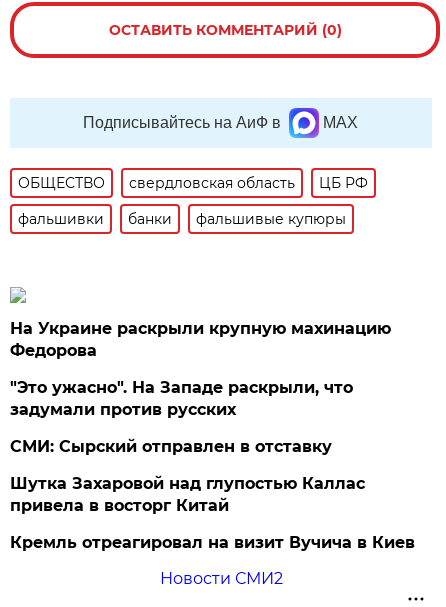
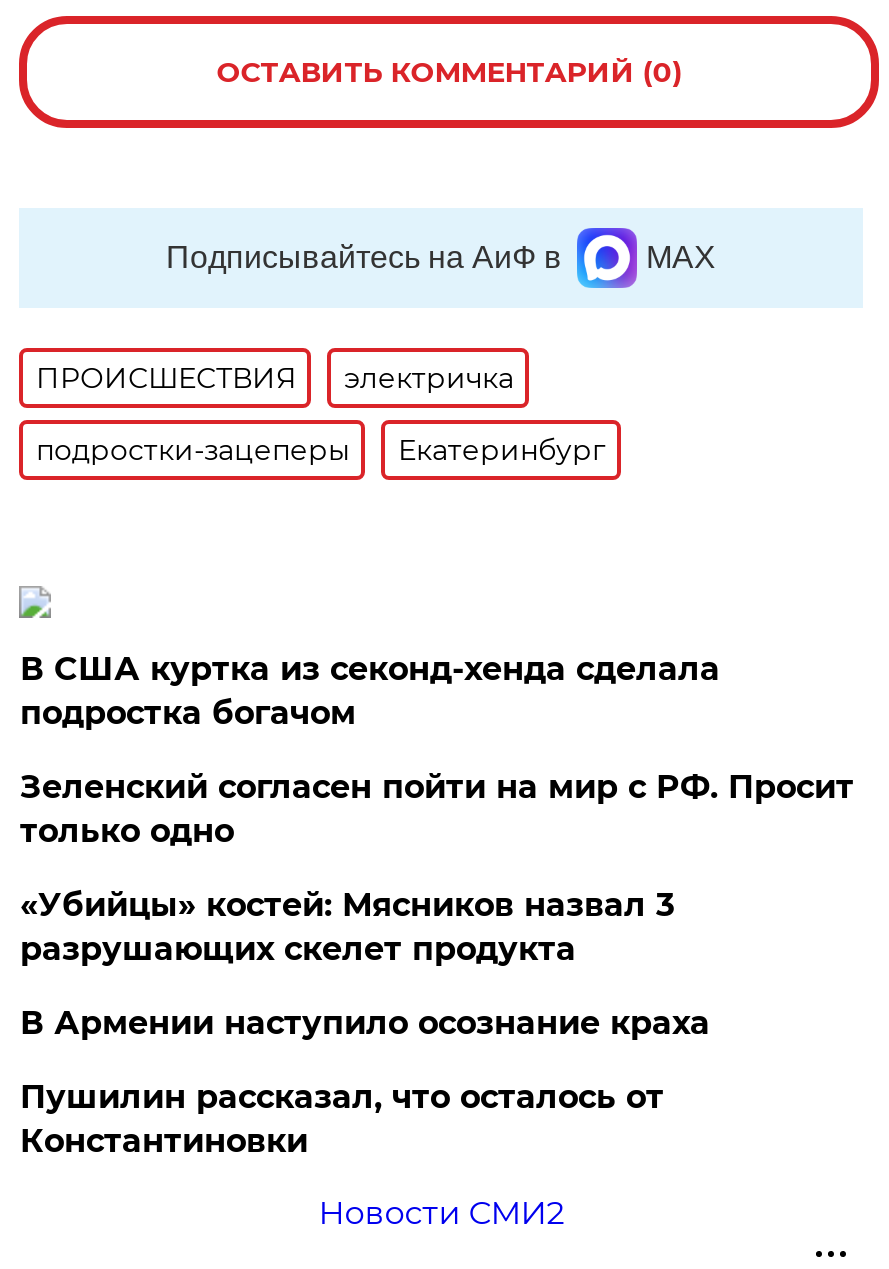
[18,174,368,192] ОБЩЕСТВО | свердловская область | ЦБ РФ -> [36,360,514,396] ПРОИСШЕСТВИЯ | электричка
[18,210,346,228] фальшивки | банки | фальшивые купюры -> [36,432,606,468] подростки-зацеперы | Екатеринбург
[10,319,391,360] На Украине раскрыли крупную махинацию | Федорова -> [20,650,720,732] В США куртка из секонд-хенда сделала | подростка богачом
[10,378,353,419] "Это ужасно". На Западе раскрыли, что | задумали против русских -> [20,768,854,850] Зеленский согласен пойти на мир с РФ. Просит | только одно
[10,437,332,456] СМИ: Сырский отправлен в отставку -> [20,886,674,968] «Убийцы» костей: Мясников назвал 3 | разрушающих скелет продукта
[10,474,365,515] Шутка Захаровой над глупостью Каллас | привела в восторг Китай -> [20,1004,710,1042] В Армении наступило осознание краха
[10,533,415,552] Кремль отреагировал на визит Вучича в Киев -> [20,1078,664,1160] Пушилин рассказал, что осталось от | Константиновки

